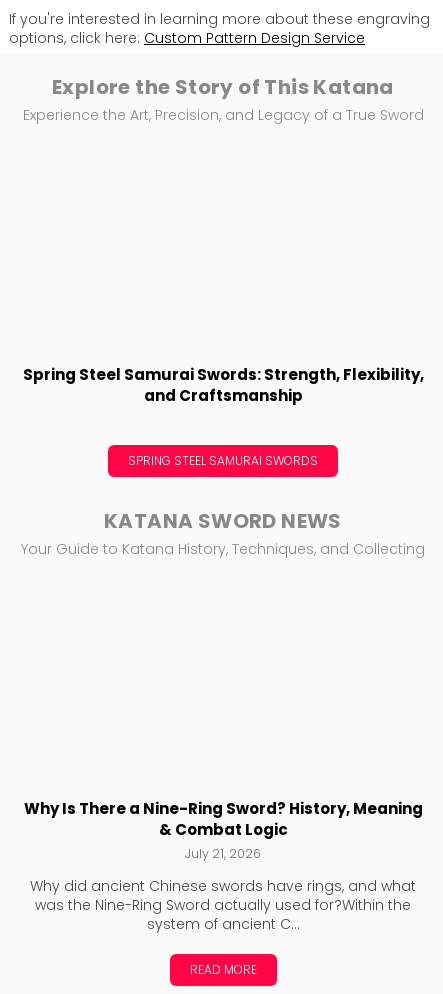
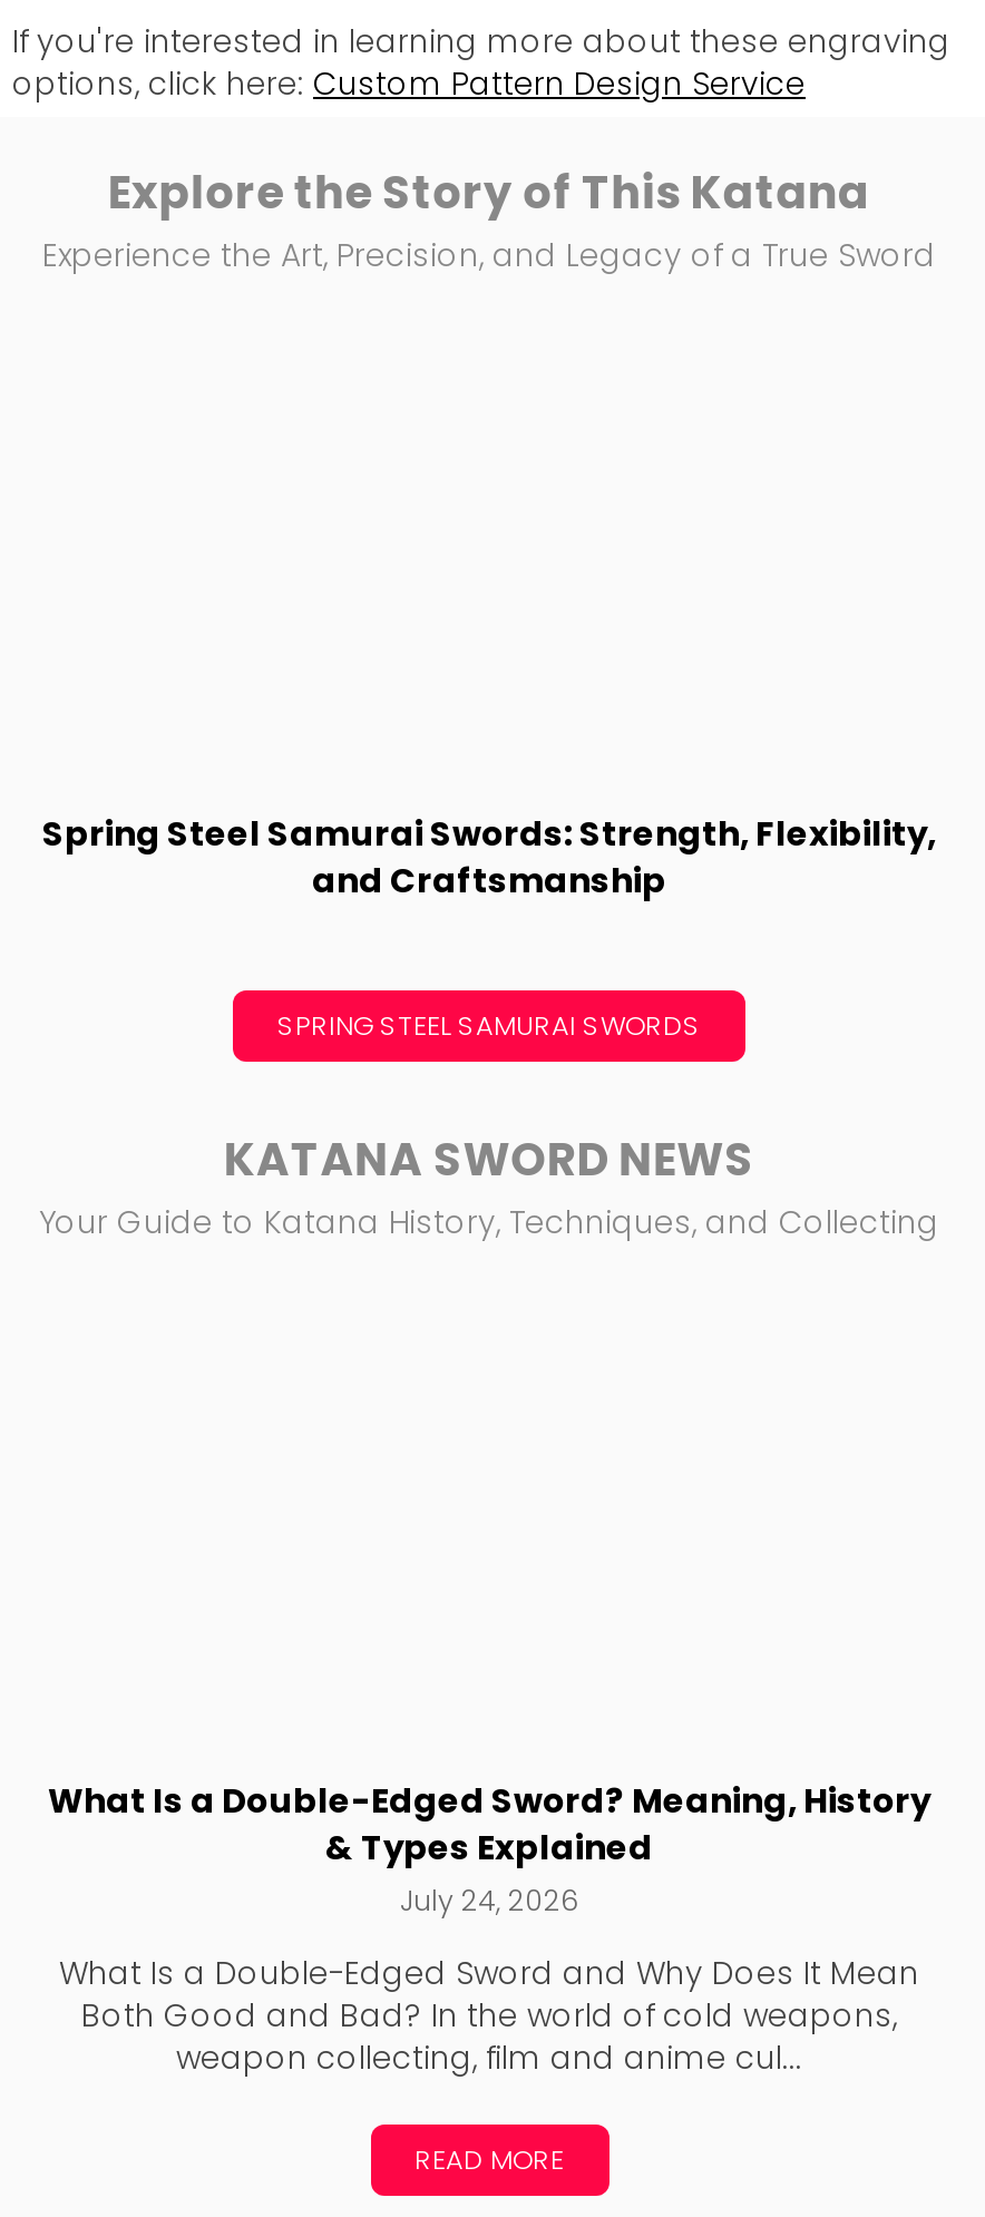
[23,798,422,862] Why Is There a Nine-Ring Sword? History, Meaning | & Combat Logic | July 21, 2026 -> [48,1778,930,1920] What Is a Double-Edged Sword? Meaning, History | & Types Explained | July 24, 2026
[30,876,416,934] Why did ancient Chinese swords have rings, and what | was the Nine-Ring Sword actually used for?Within the | system of ancient C... -> [59,1952,919,2081] What Is a Double-Edged Sword and Why Does It Mean | Both Good and Bad? In the world of cold weapons, | weapon collecting, film and anime cul...

